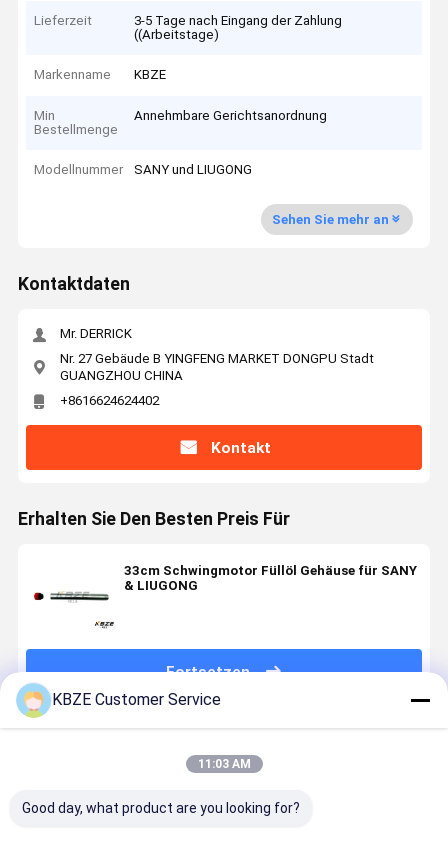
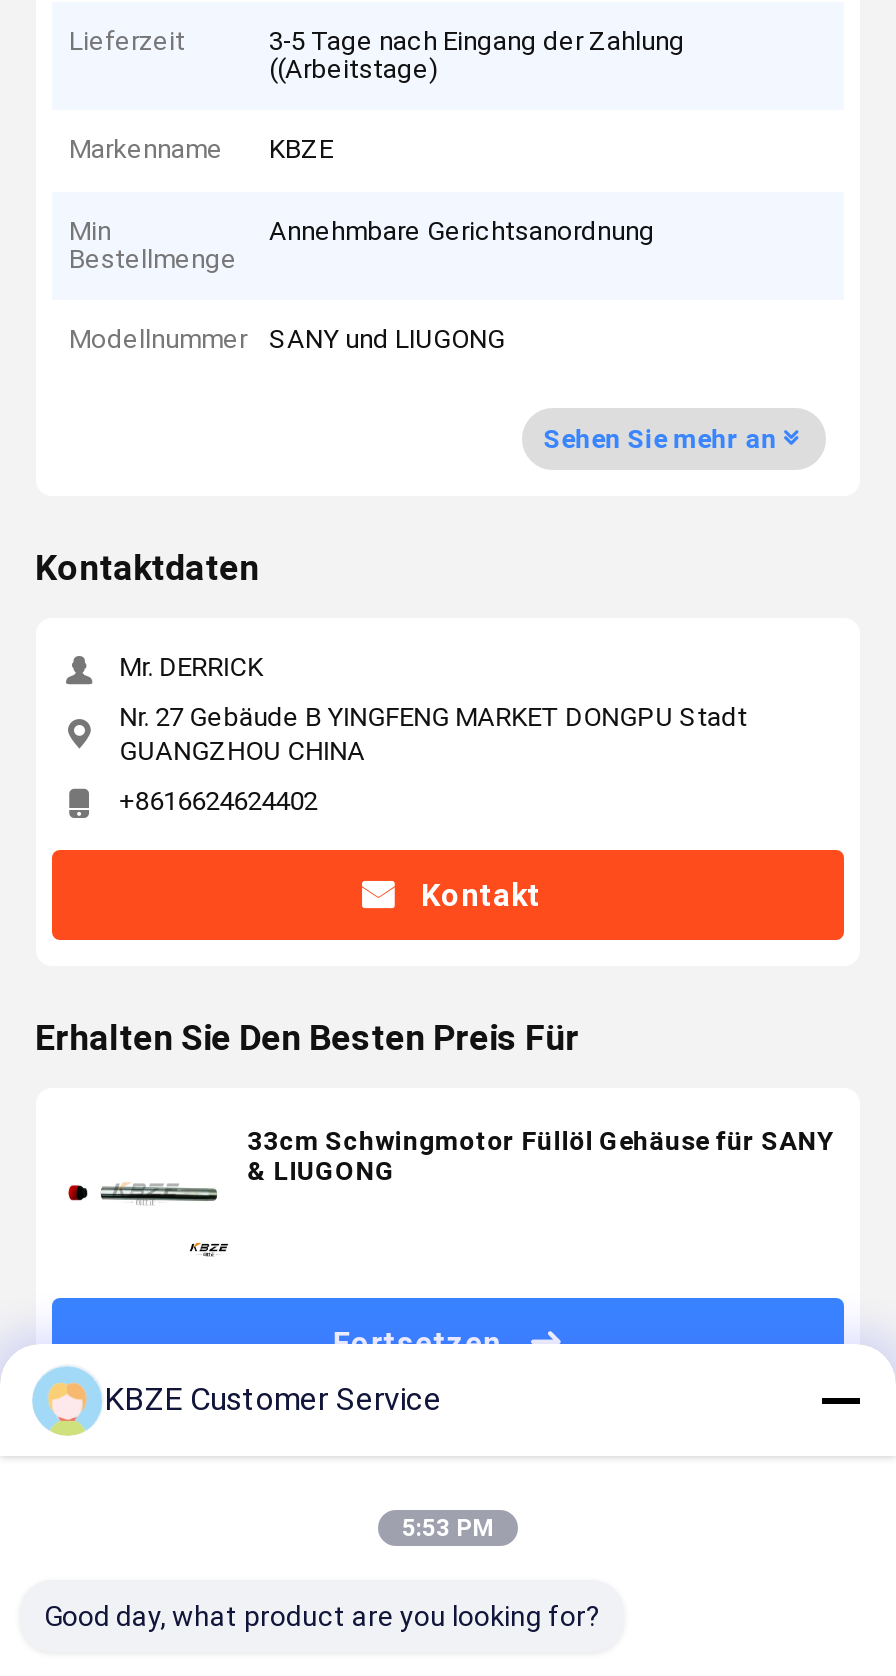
[197,757,250,771] 11:03 AM -> [402,1514,494,1542] 5:53 PM

